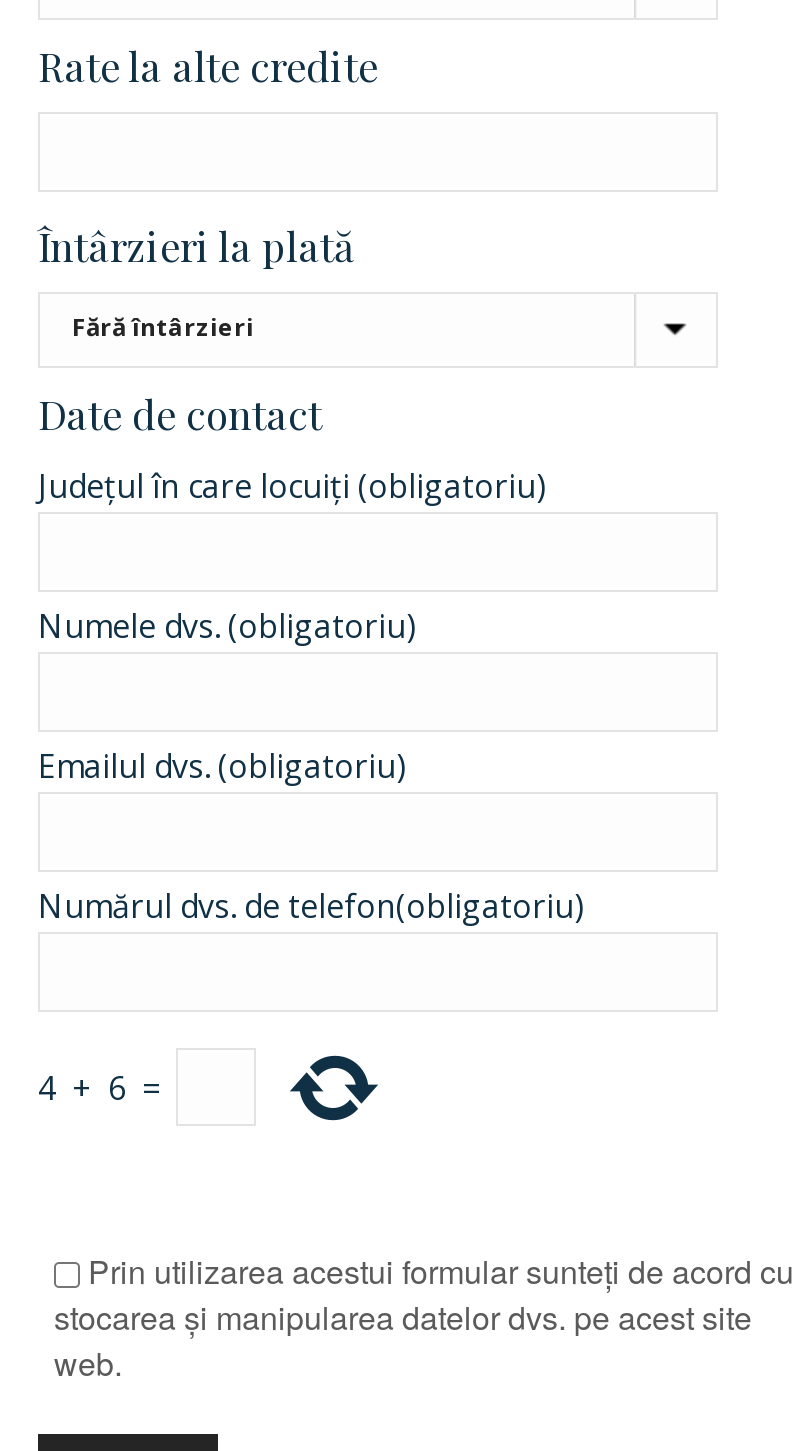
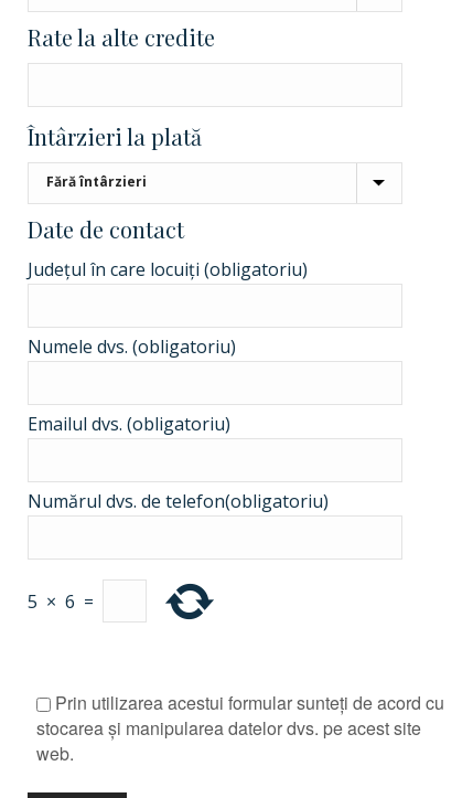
[38,1065,168,1109] 4 + 6 = -> [28,589,98,613] 5 × 6 =

